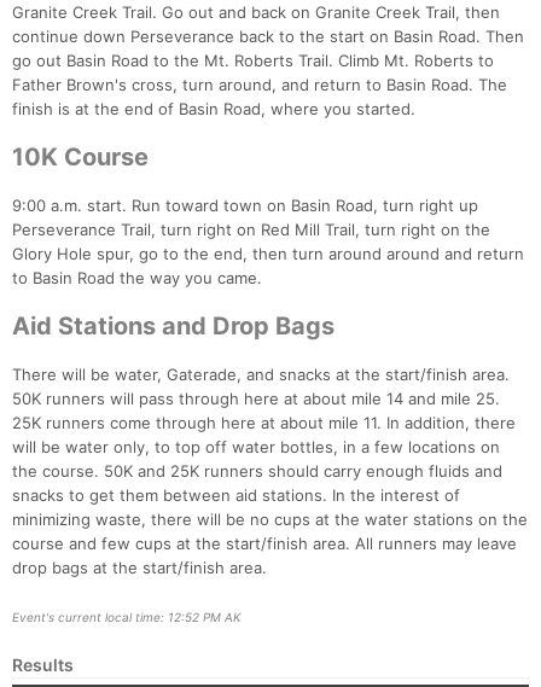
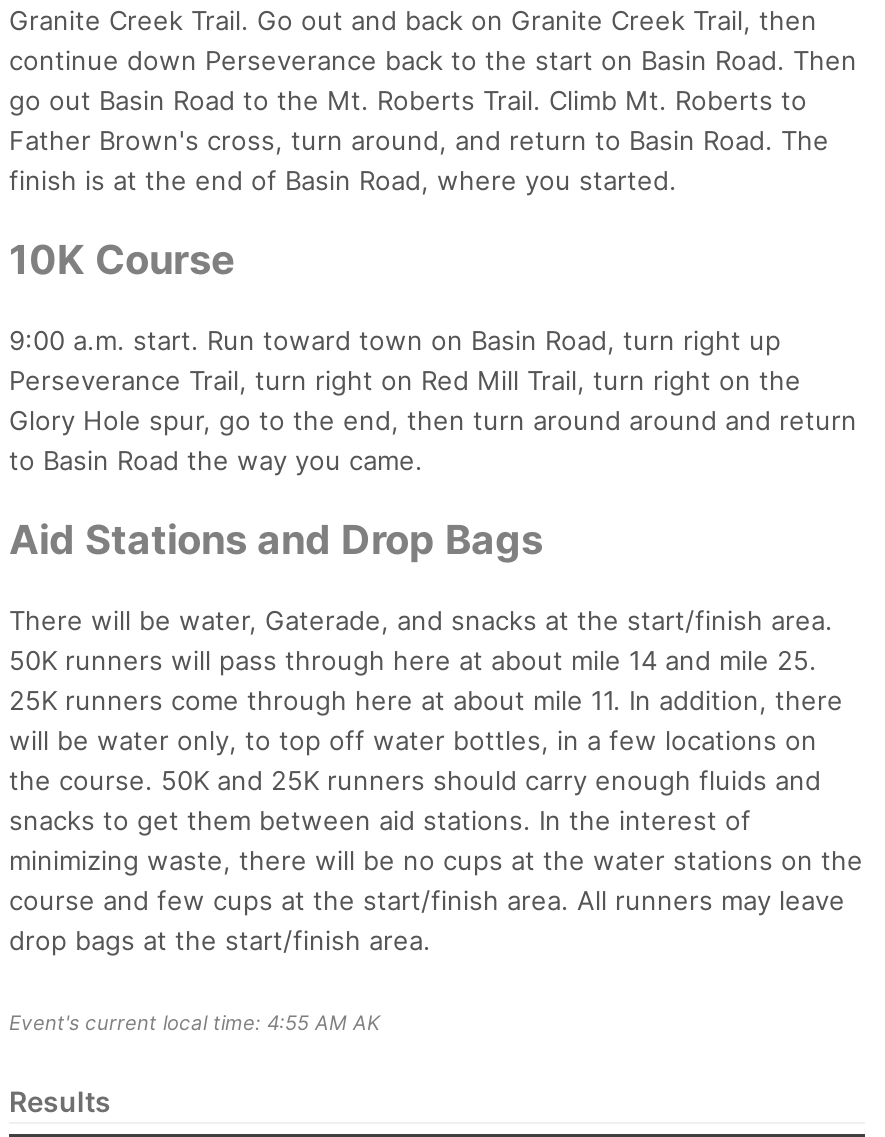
[12,610,242,624] Event's current local time: 12:52 PM AK -> [9,1010,381,1034] Event's current local time: 4:55 AM AK

